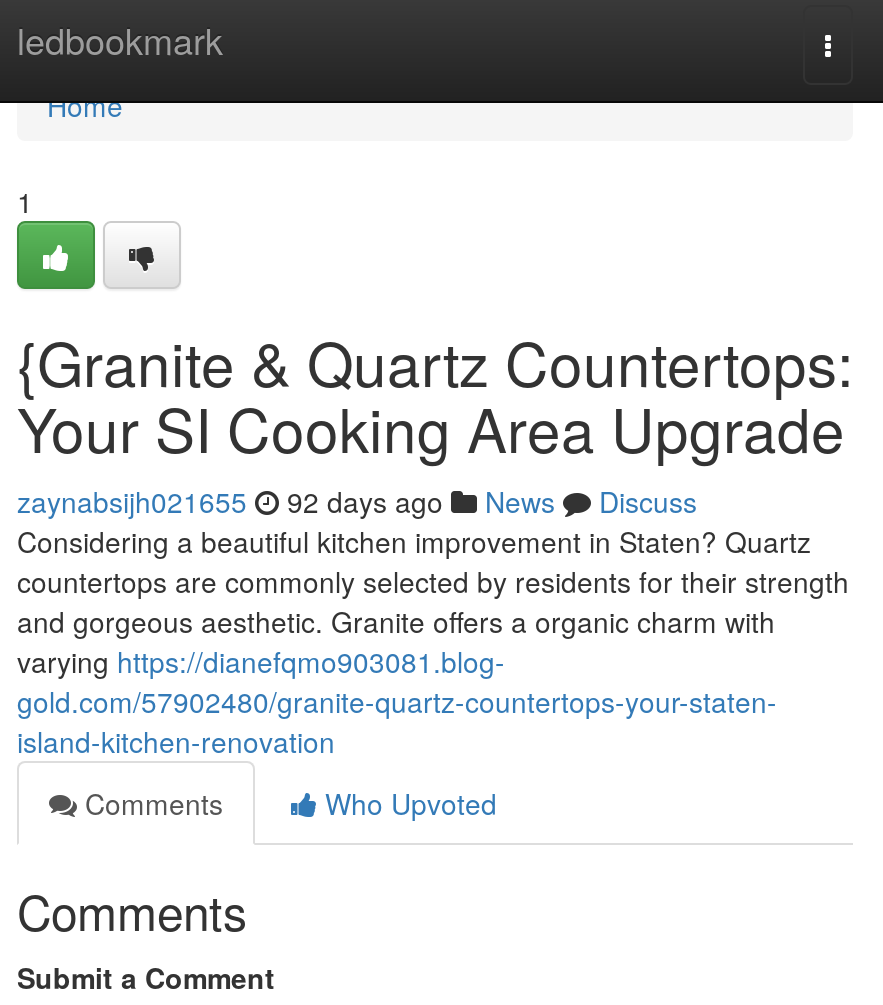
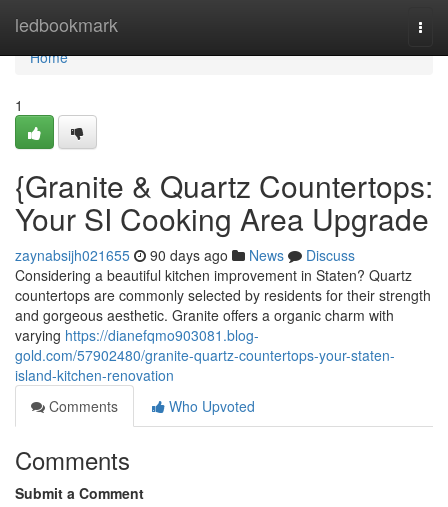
[17,481,697,521] zaynabsijh021655 92 days ago News Discuss -> [15,245,355,265] zaynabsijh021655 90 days ago News Discuss

